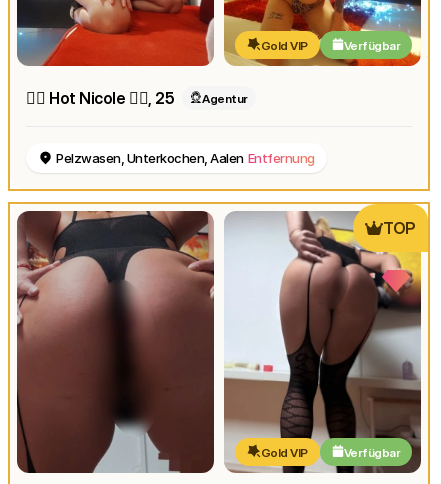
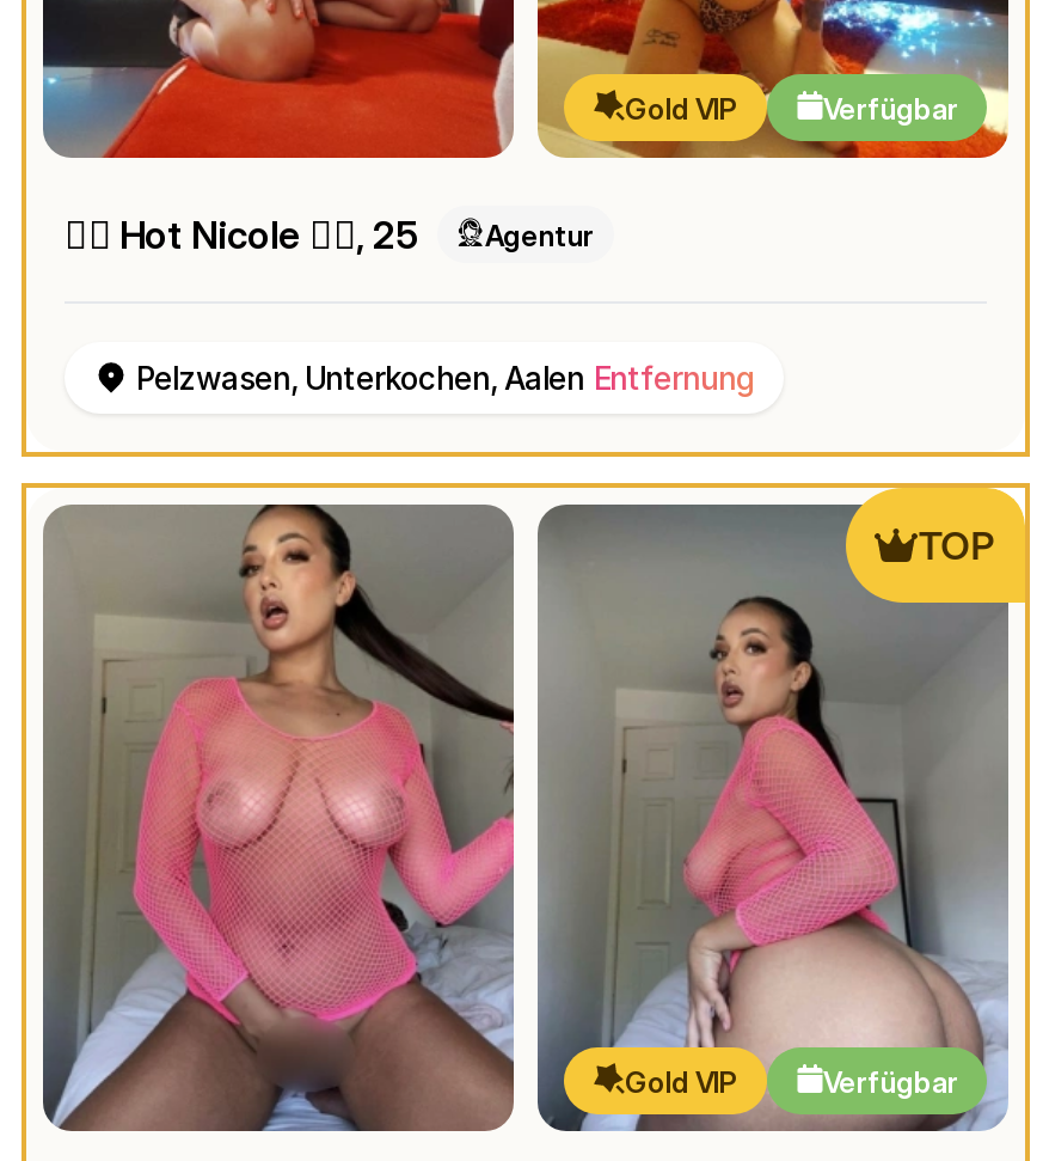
[17,211,215,473] [image] -> [43,505,516,1131] [image]
[224,211,422,474] [image] -> [535,502,1011,1133] [image]

